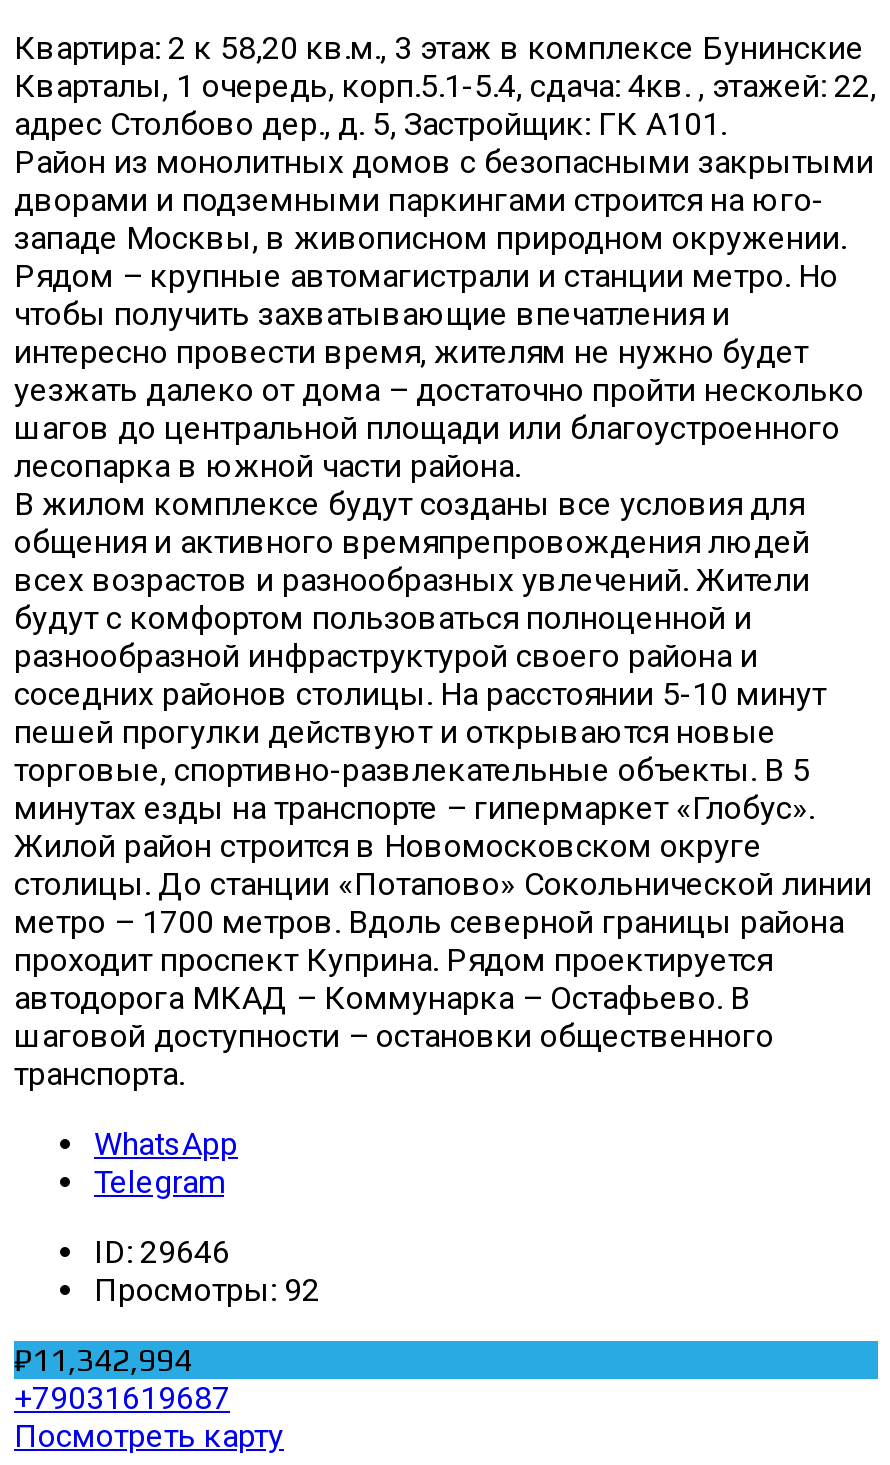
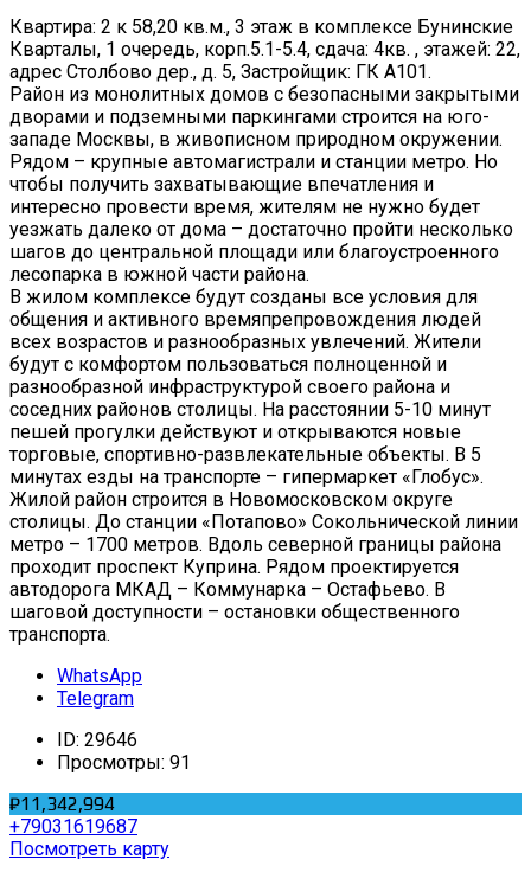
[94,1271,320,1309] Просмотры: 92 -> [57,751,191,774] Просмотры: 91

